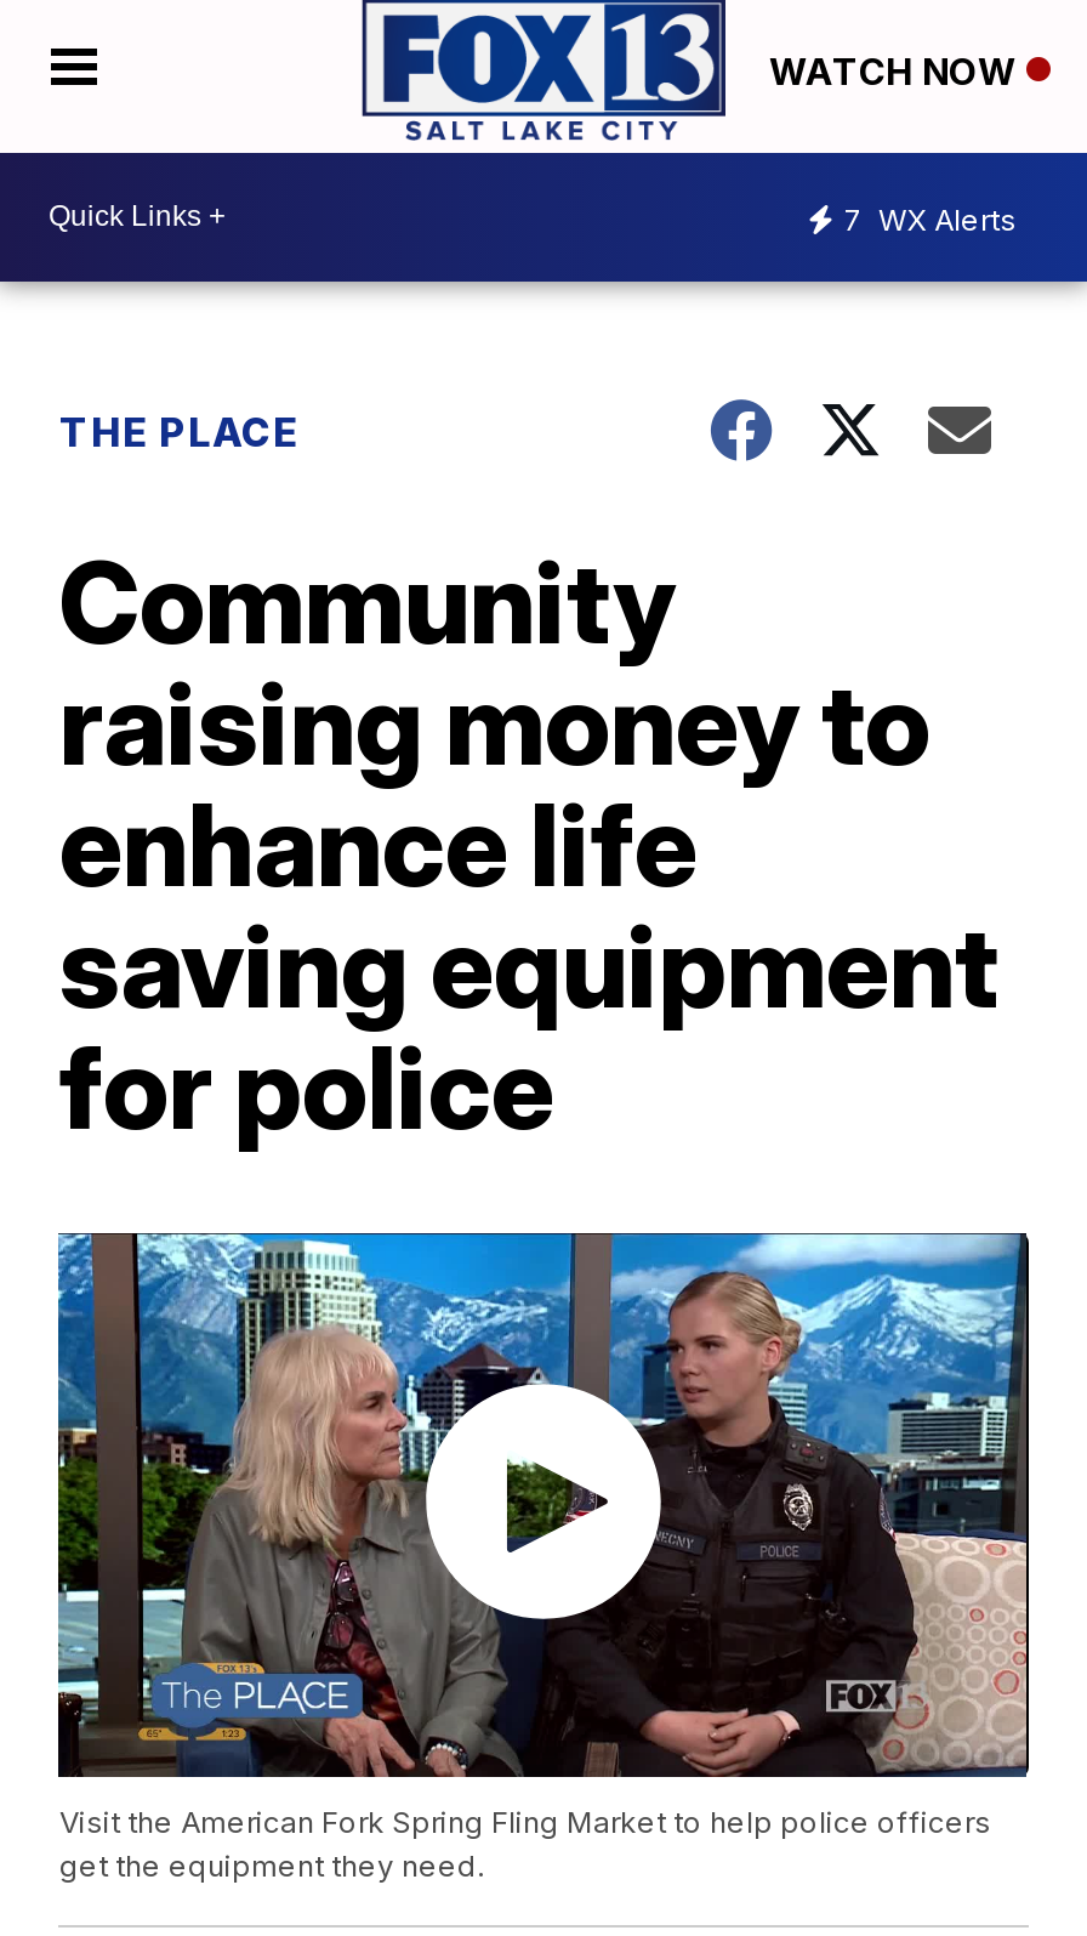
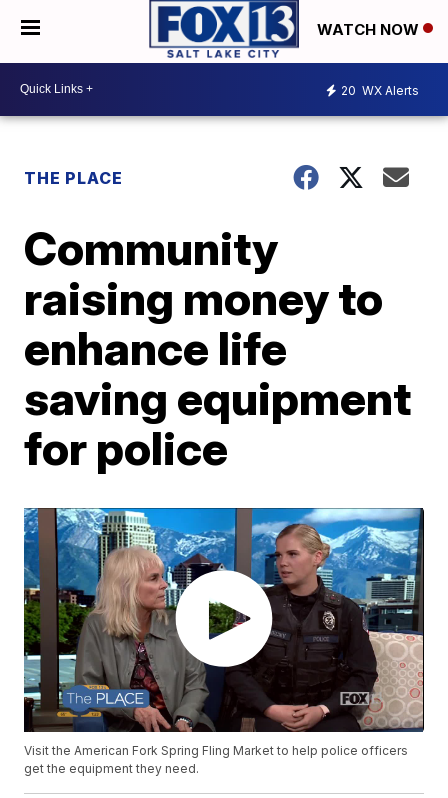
[844,202,1017,238] 7 WX Alerts -> [341,83,419,98] 20 WX Alerts

